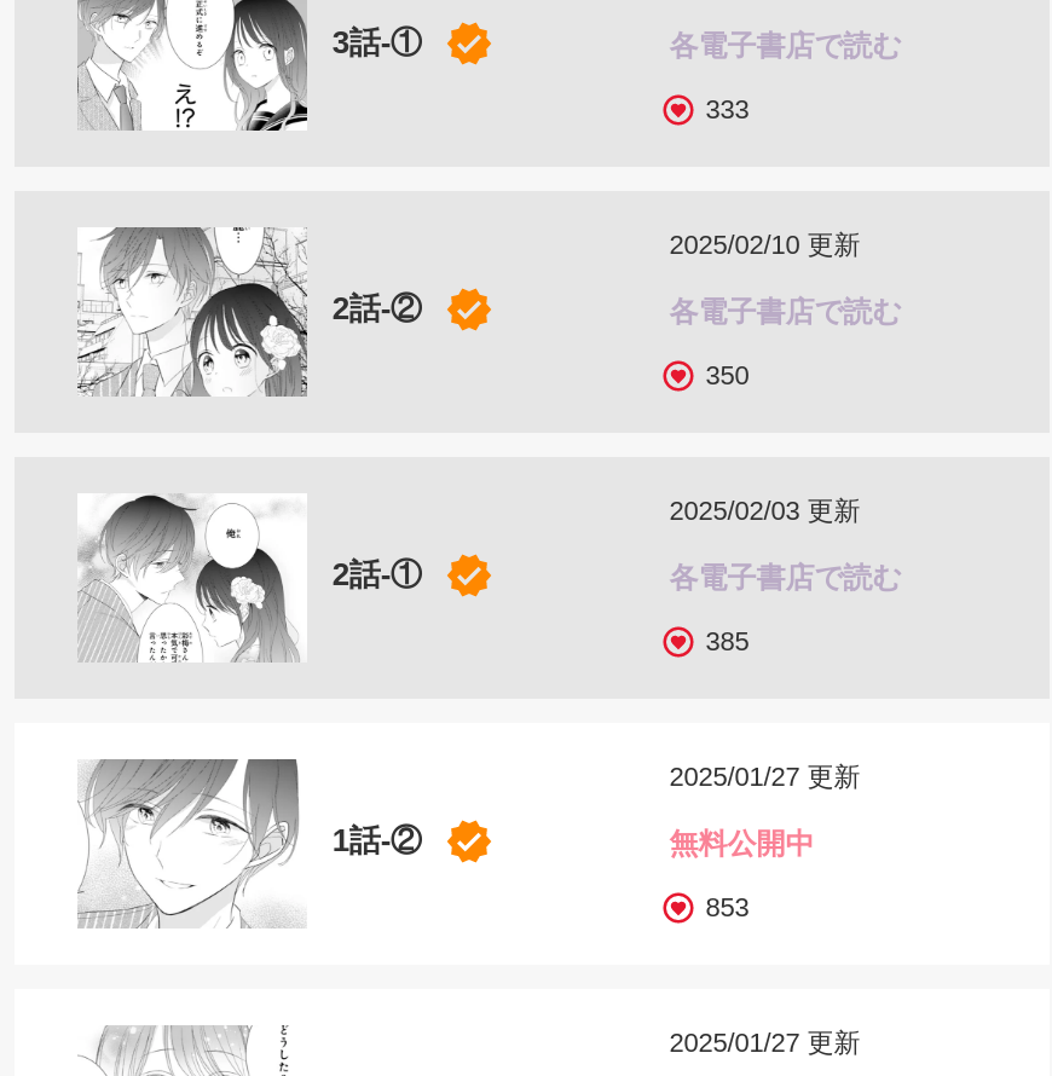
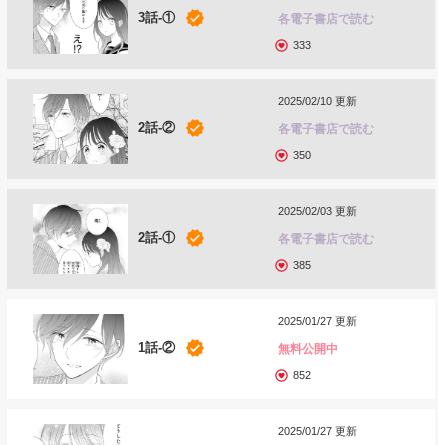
[705,893,749,922] 853 -> [293,369,311,381] 852

